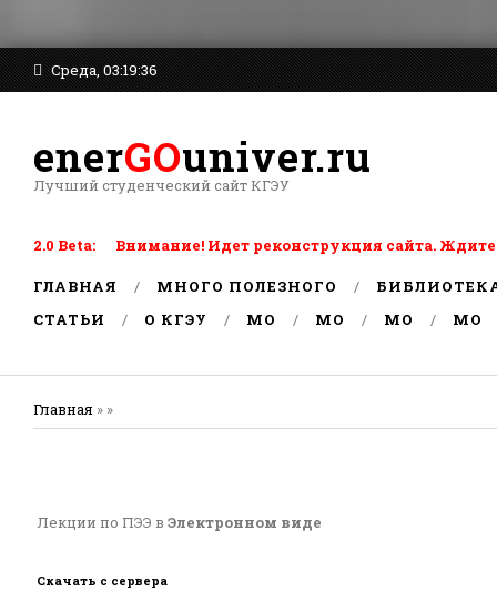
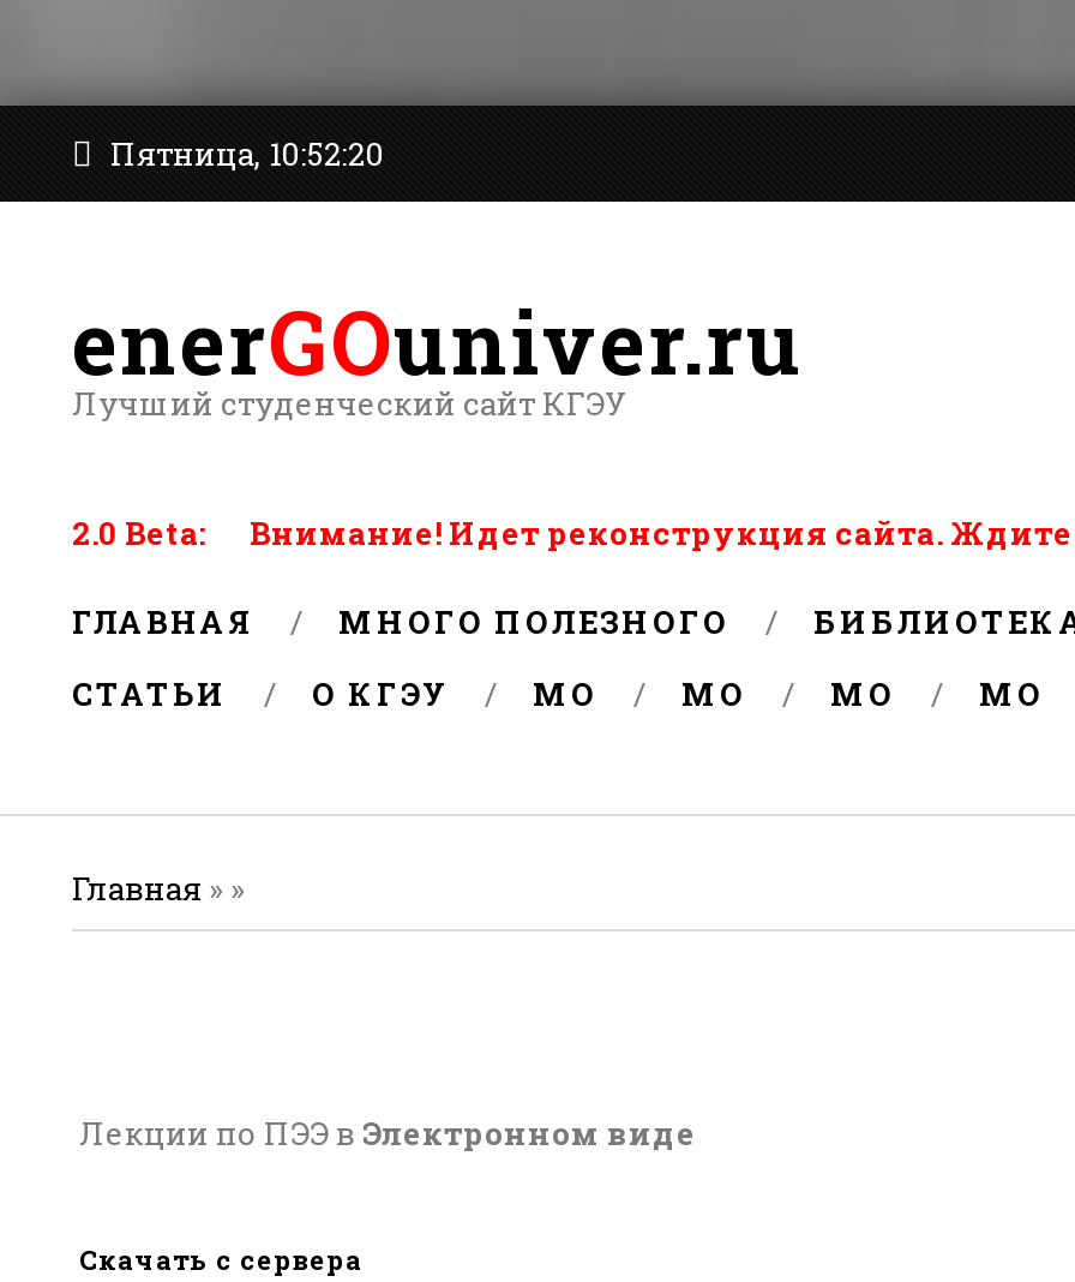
[48,60,158,80] Среда, 03:19:36 -> [103,132,384,175] Пятница, 10:52:20

